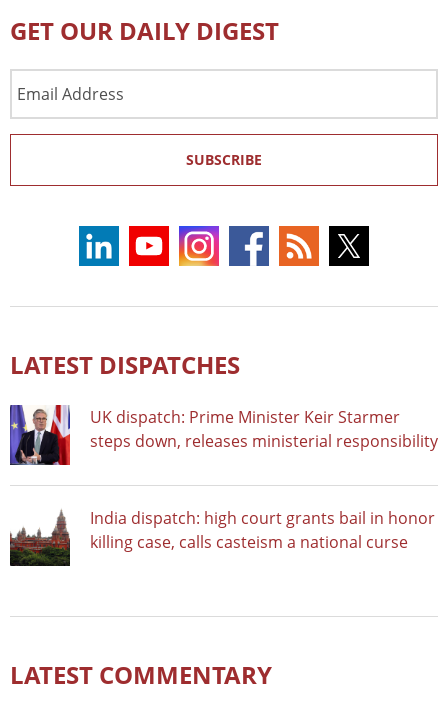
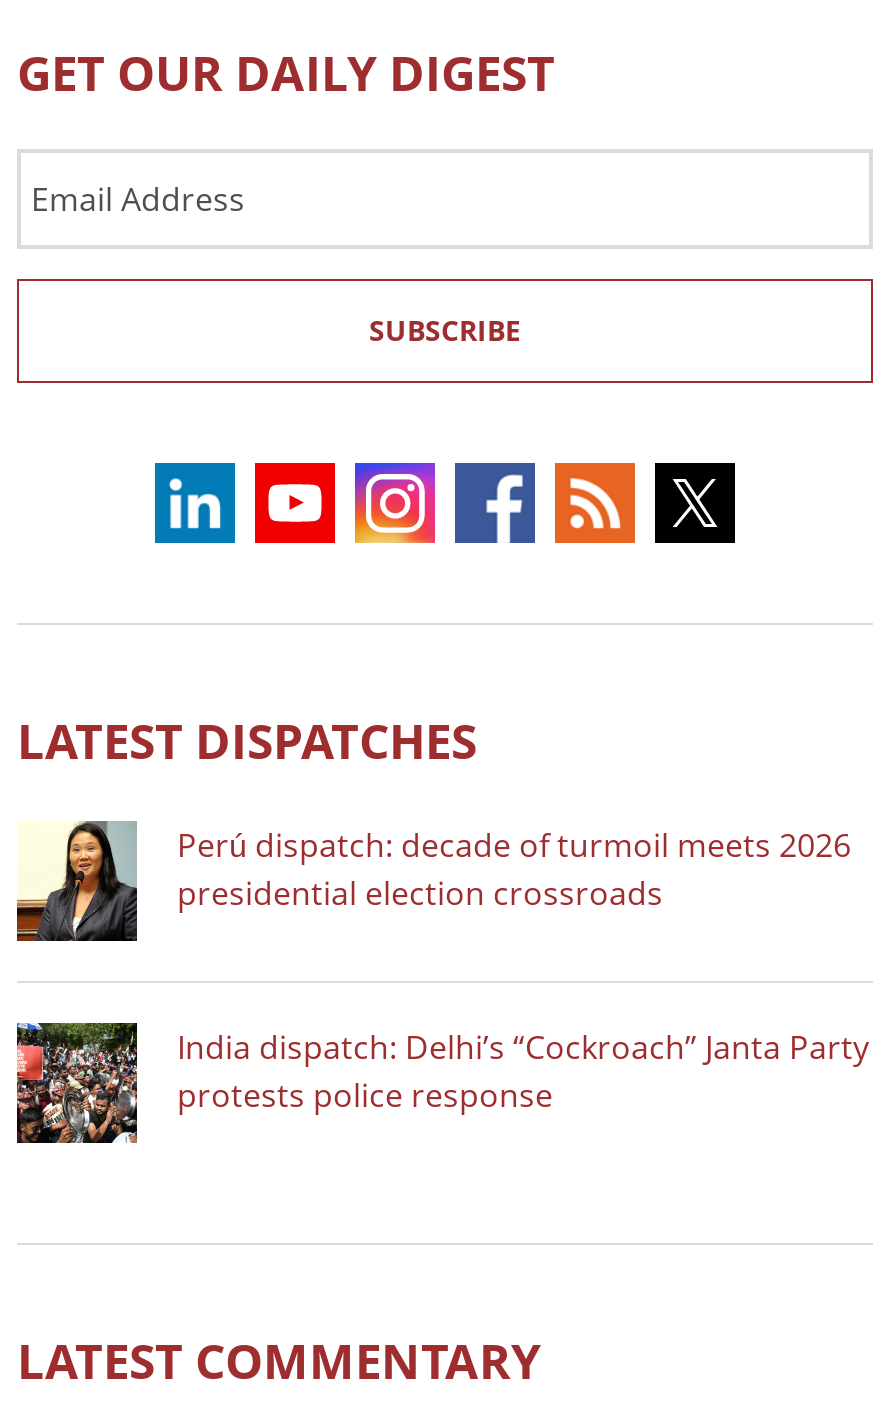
[9,404,438,466] [image] | UK dispatch: Prime Minister Keir Starmer | steps down, releases ministerial responsibility -> [15,819,851,943] [image] | Perú dispatch: decade of turmoil meets 2026 | presidential election crossroads
[10,506,435,567] [image] | India dispatch: high court grants bail in honor | killing case, calls casteism a national curse -> [15,1021,869,1145] [image] | India dispatch: Delhi’s “Cockroach” Janta Party | protests police response

